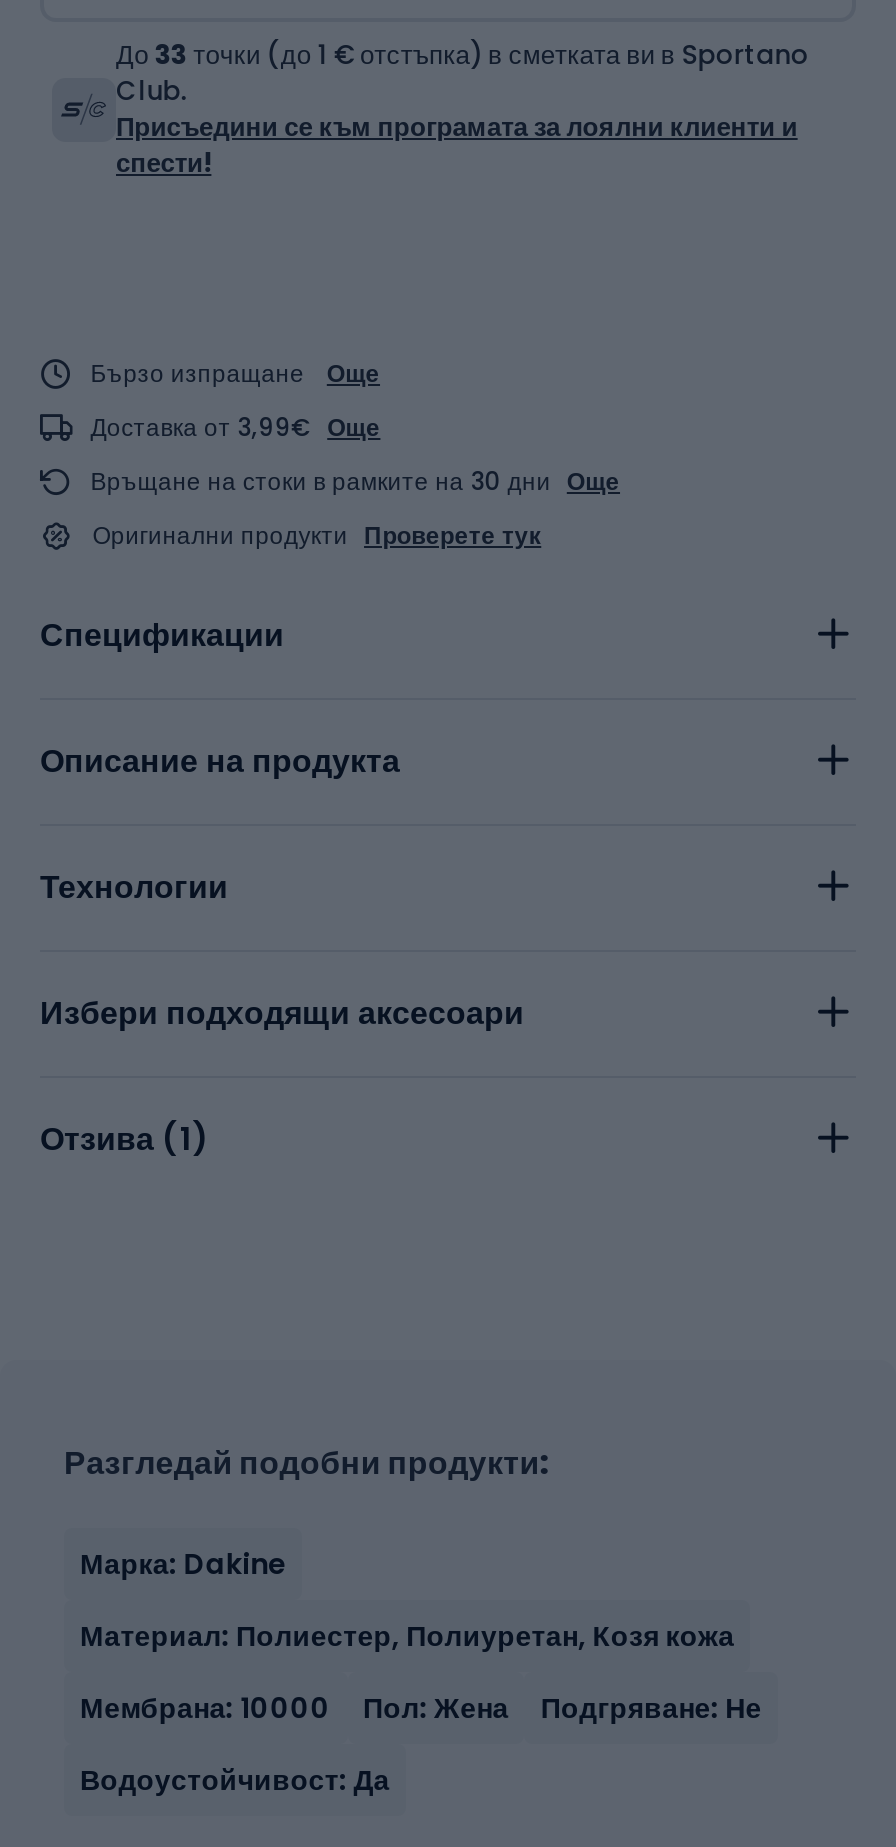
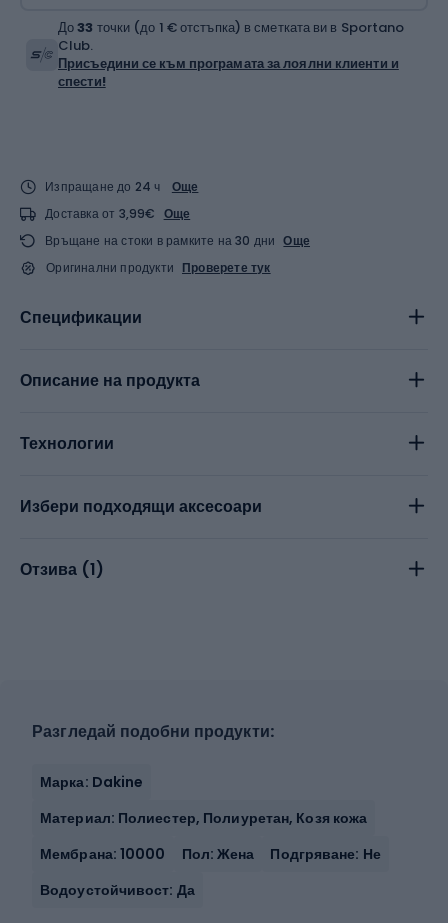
[90,355,304,389] Бързо изпращане -> [45,178,161,195] Изпращане до 24 ч

